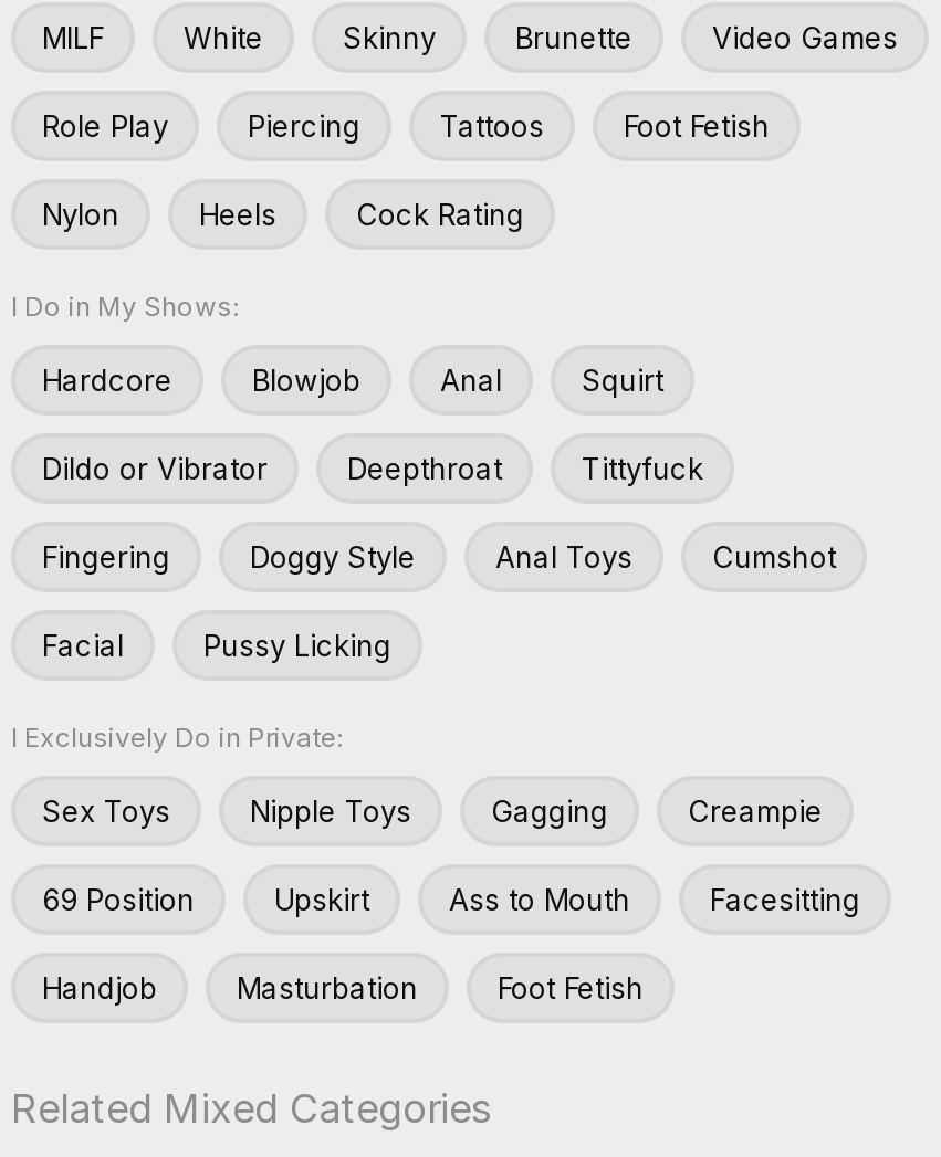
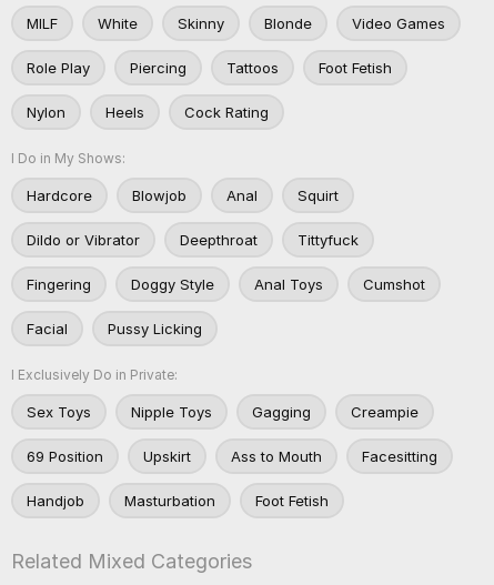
[515,19,632,54] Brunette -> [264,14,312,32] Blonde

